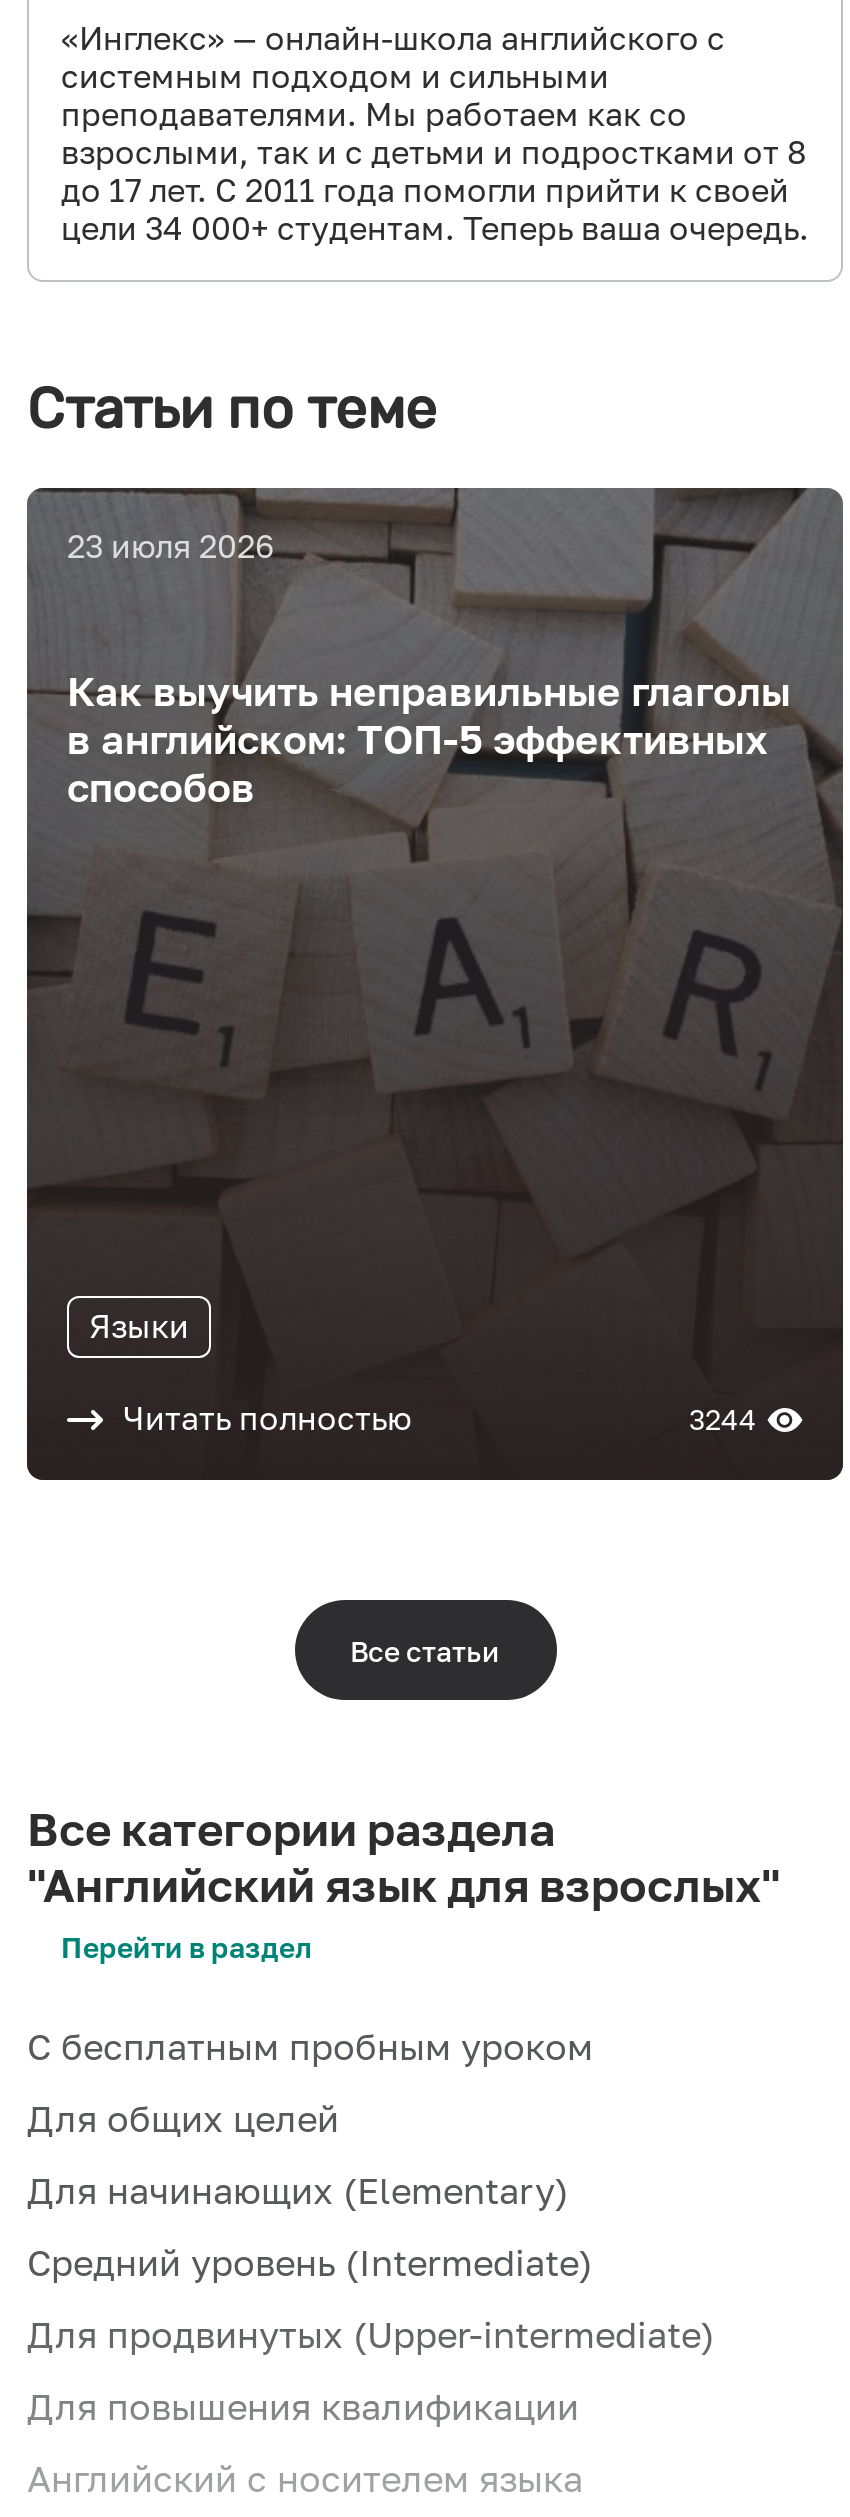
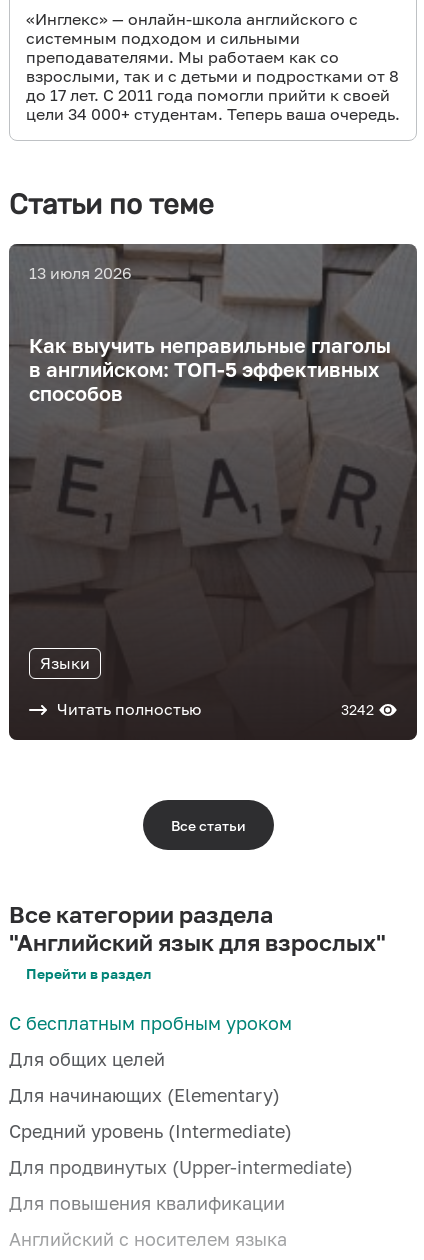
[67,526,275,566] 23 июля 2026 -> [29,263,132,283] 13 июля 2026
[689,1402,757,1436] 3244 -> [341,701,374,718] 3242

